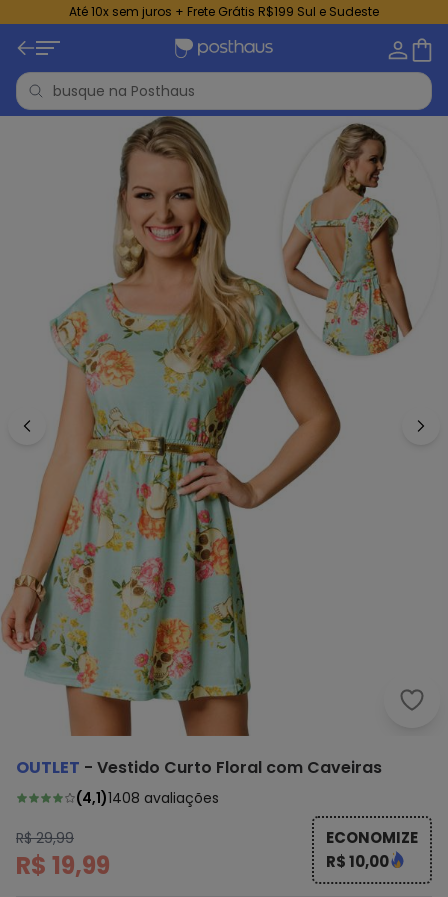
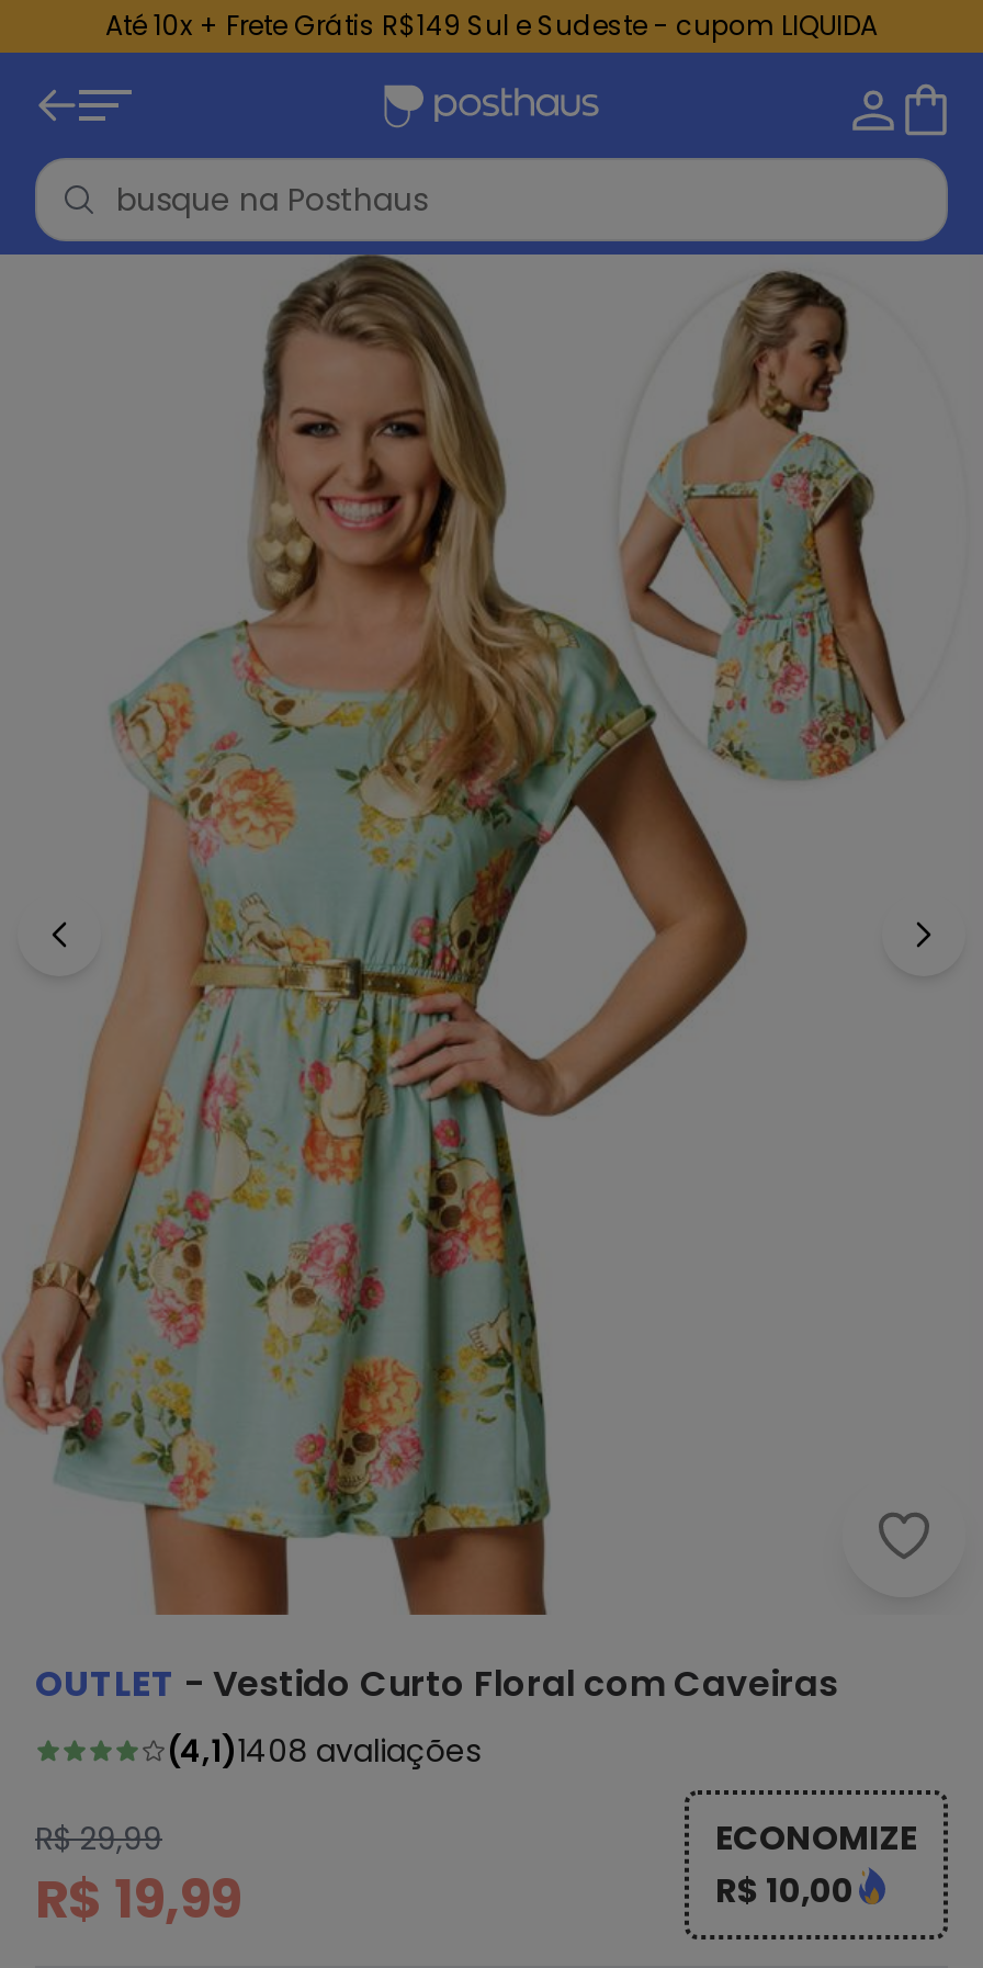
[69,3,379,20] Até 10x sem juros + Frete Grátis R$199 Sul e Sudeste -> [105,7,878,44] Até 10x + Frete Grátis R$149 Sul e Sudeste - cupom LIQUIDA

